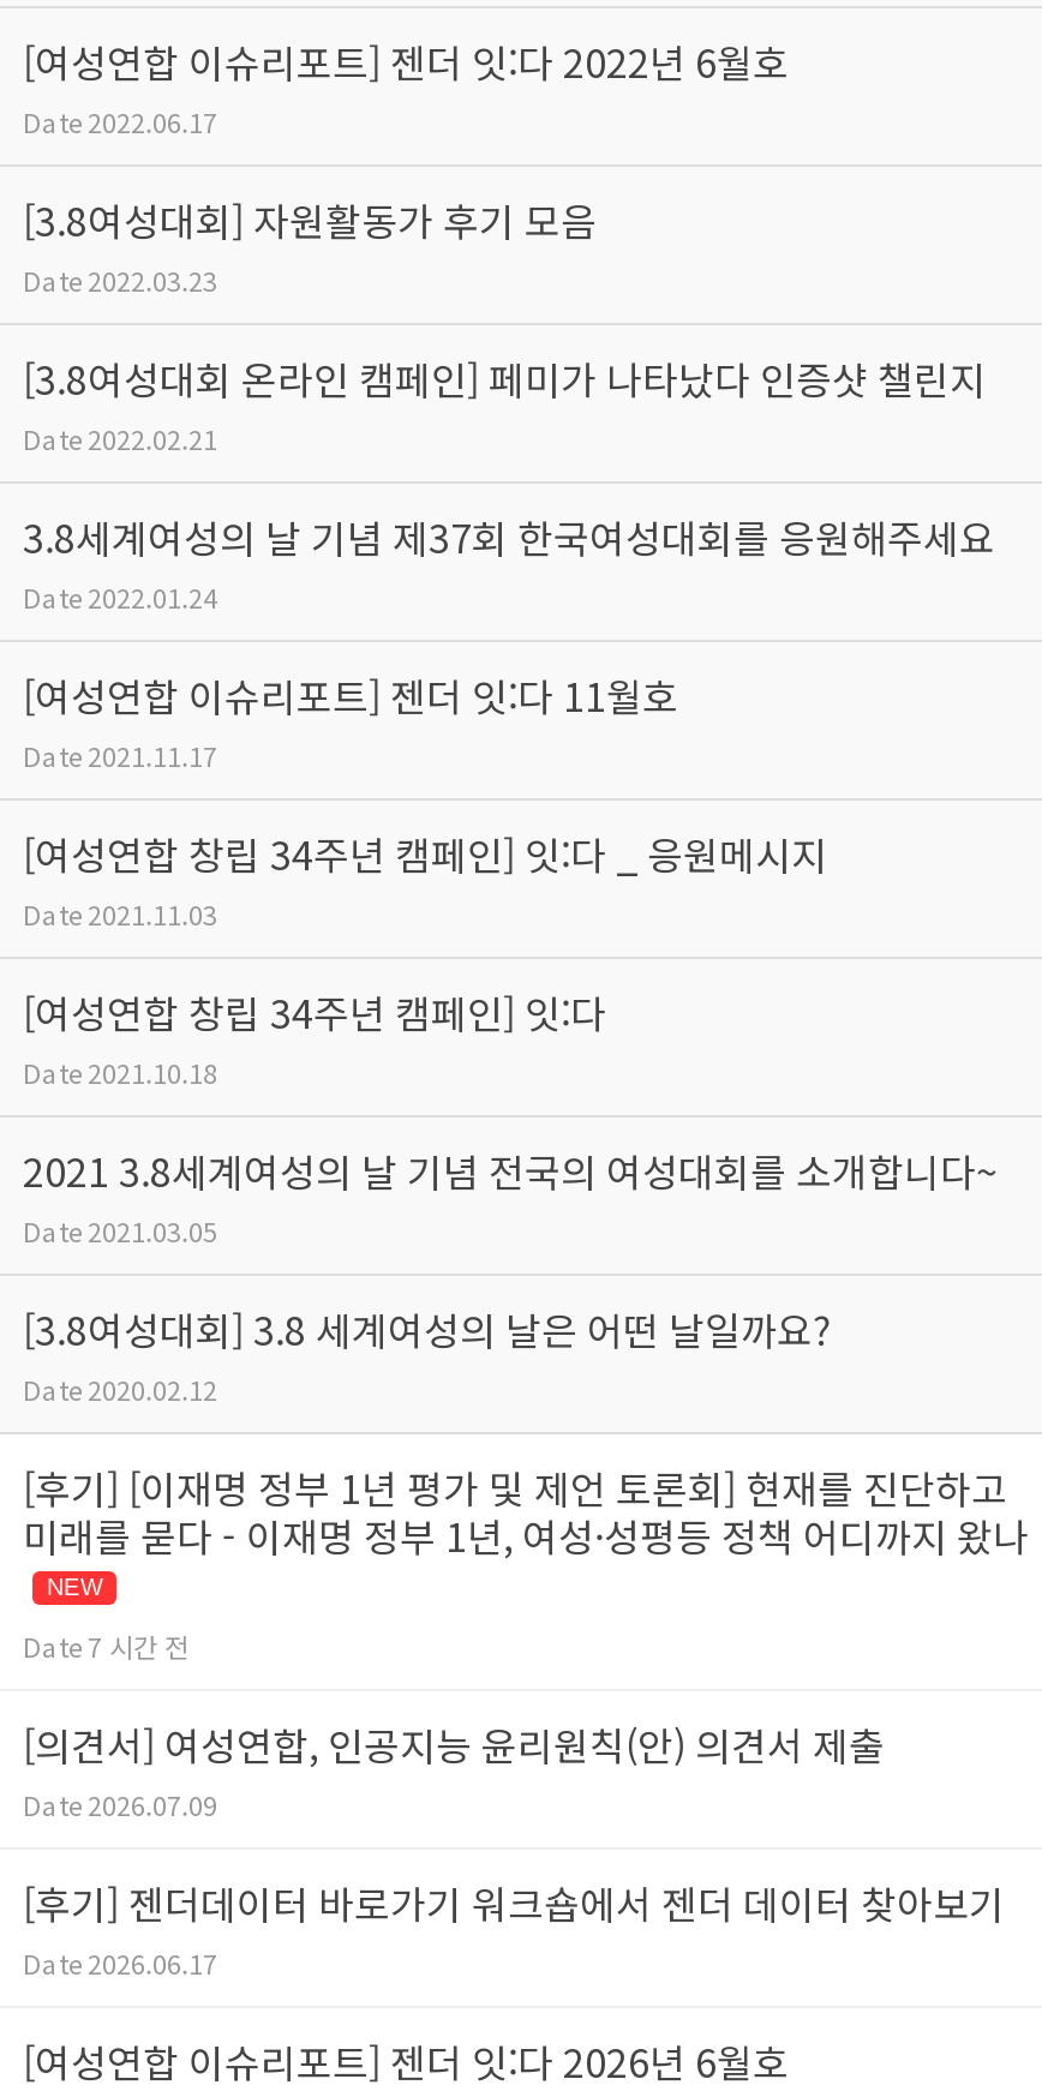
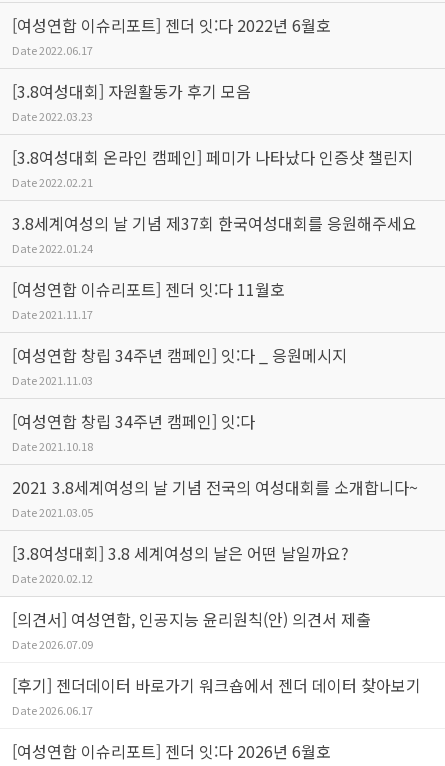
[23,1458,1029,1665] [후기] [이재명 정부 1년 평가 및 제언 토론회] 현재를 진단하고 | 미래를 묻다 - 이재명 정부 1년, 여성·성평등 정책 어디까지 왔나 | NEW | Date 7 시간 전 -> none

